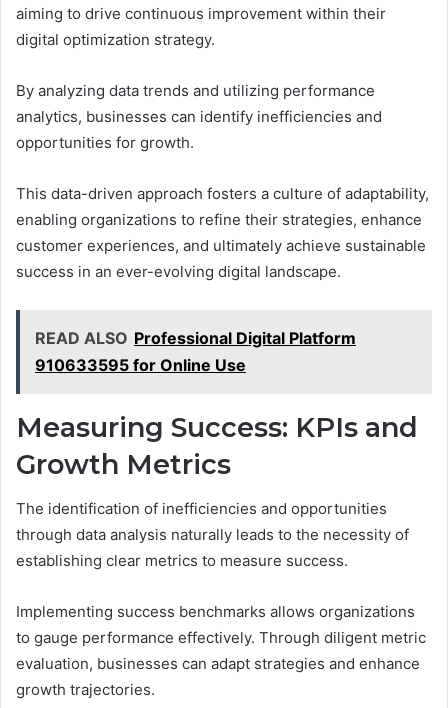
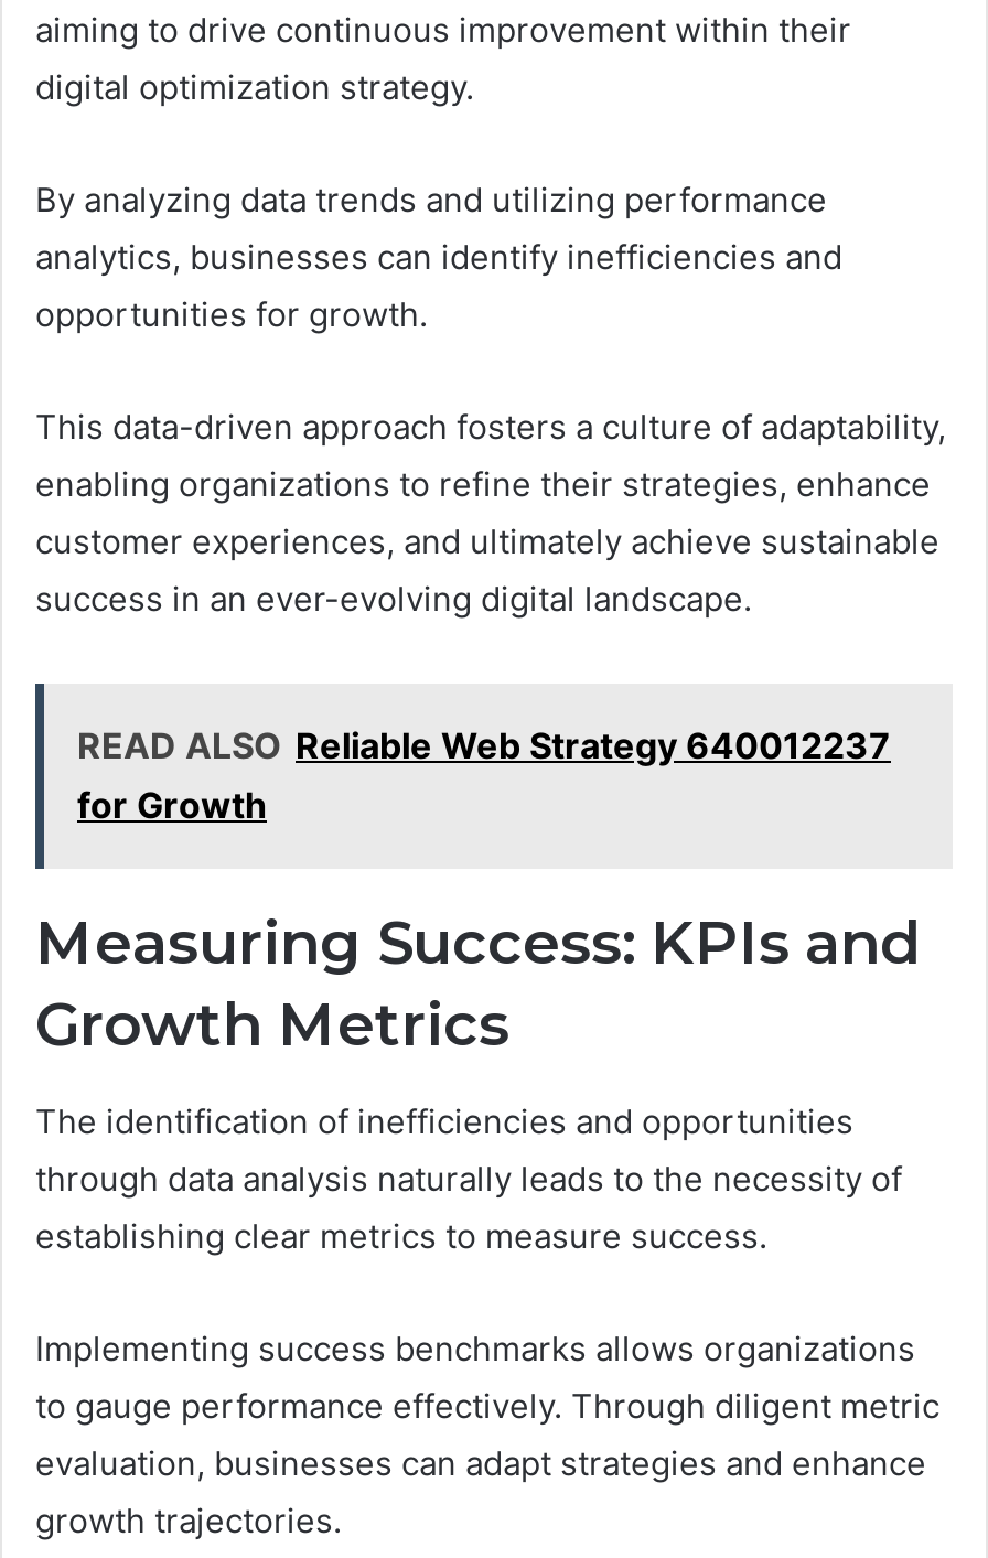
[35,328,356,375] READ ALSO Professional Digital Platform | 910633595 for Online Use -> [77,723,891,826] READ ALSO Reliable Web Strategy 640012237 | for Growth

